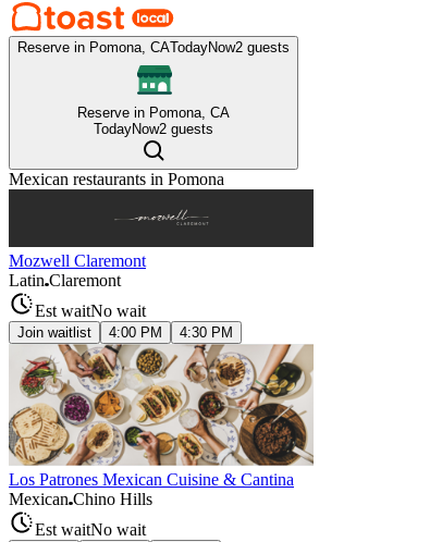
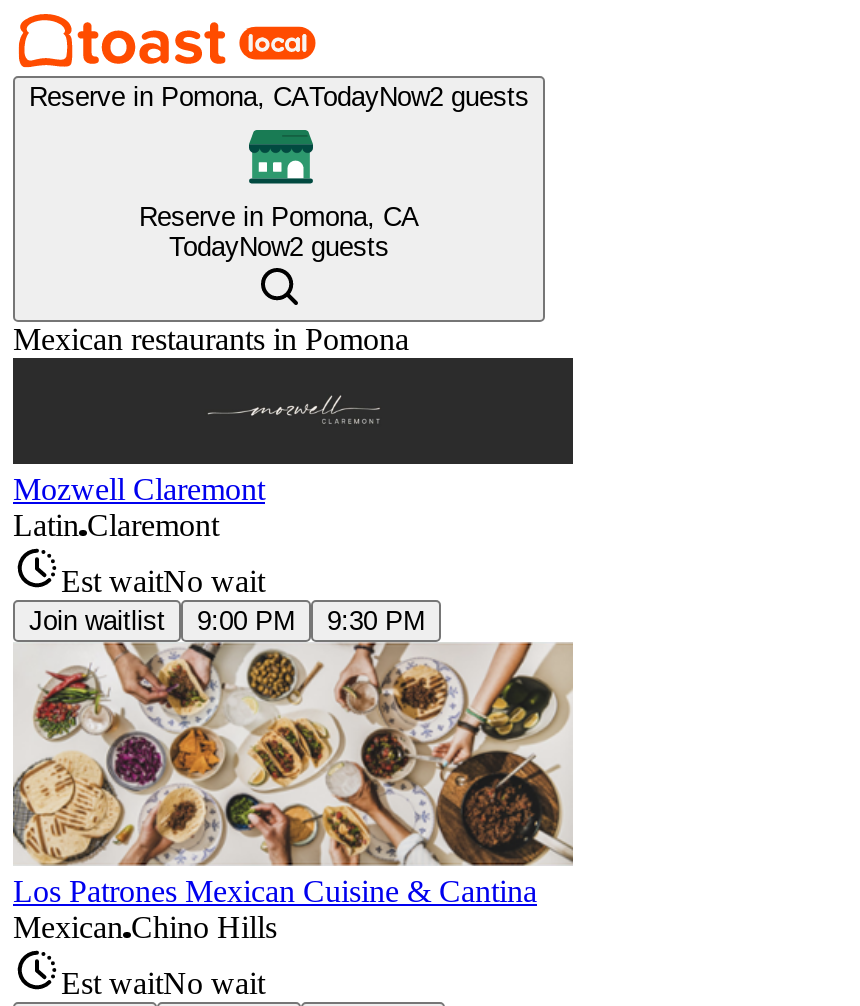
[109,324,162,340] 4:00 PM -> [197,605,295,635] 9:00 PM
[180,324,233,340] 4:30 PM -> [327,605,425,635] 9:30 PM

